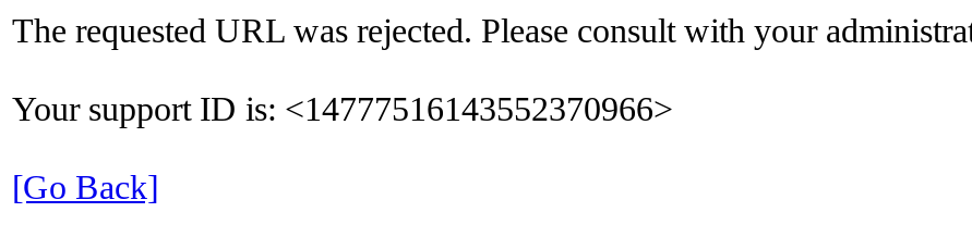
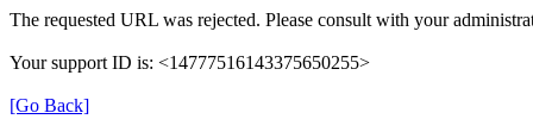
[12,90,673,127] Your support ID is: <14777516143552370966> -> [10,52,370,73] Your support ID is: <14777516143375650255>

